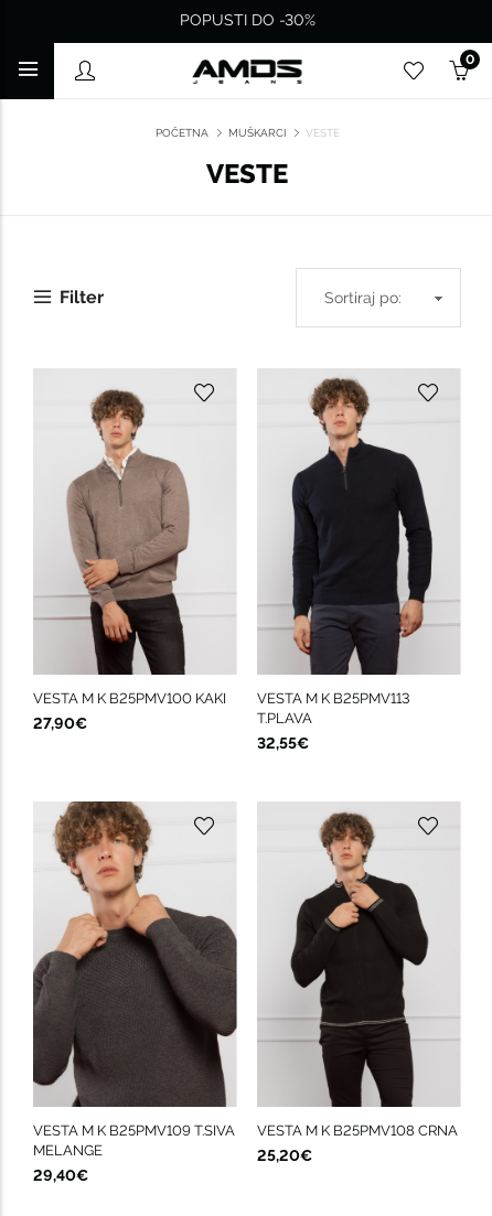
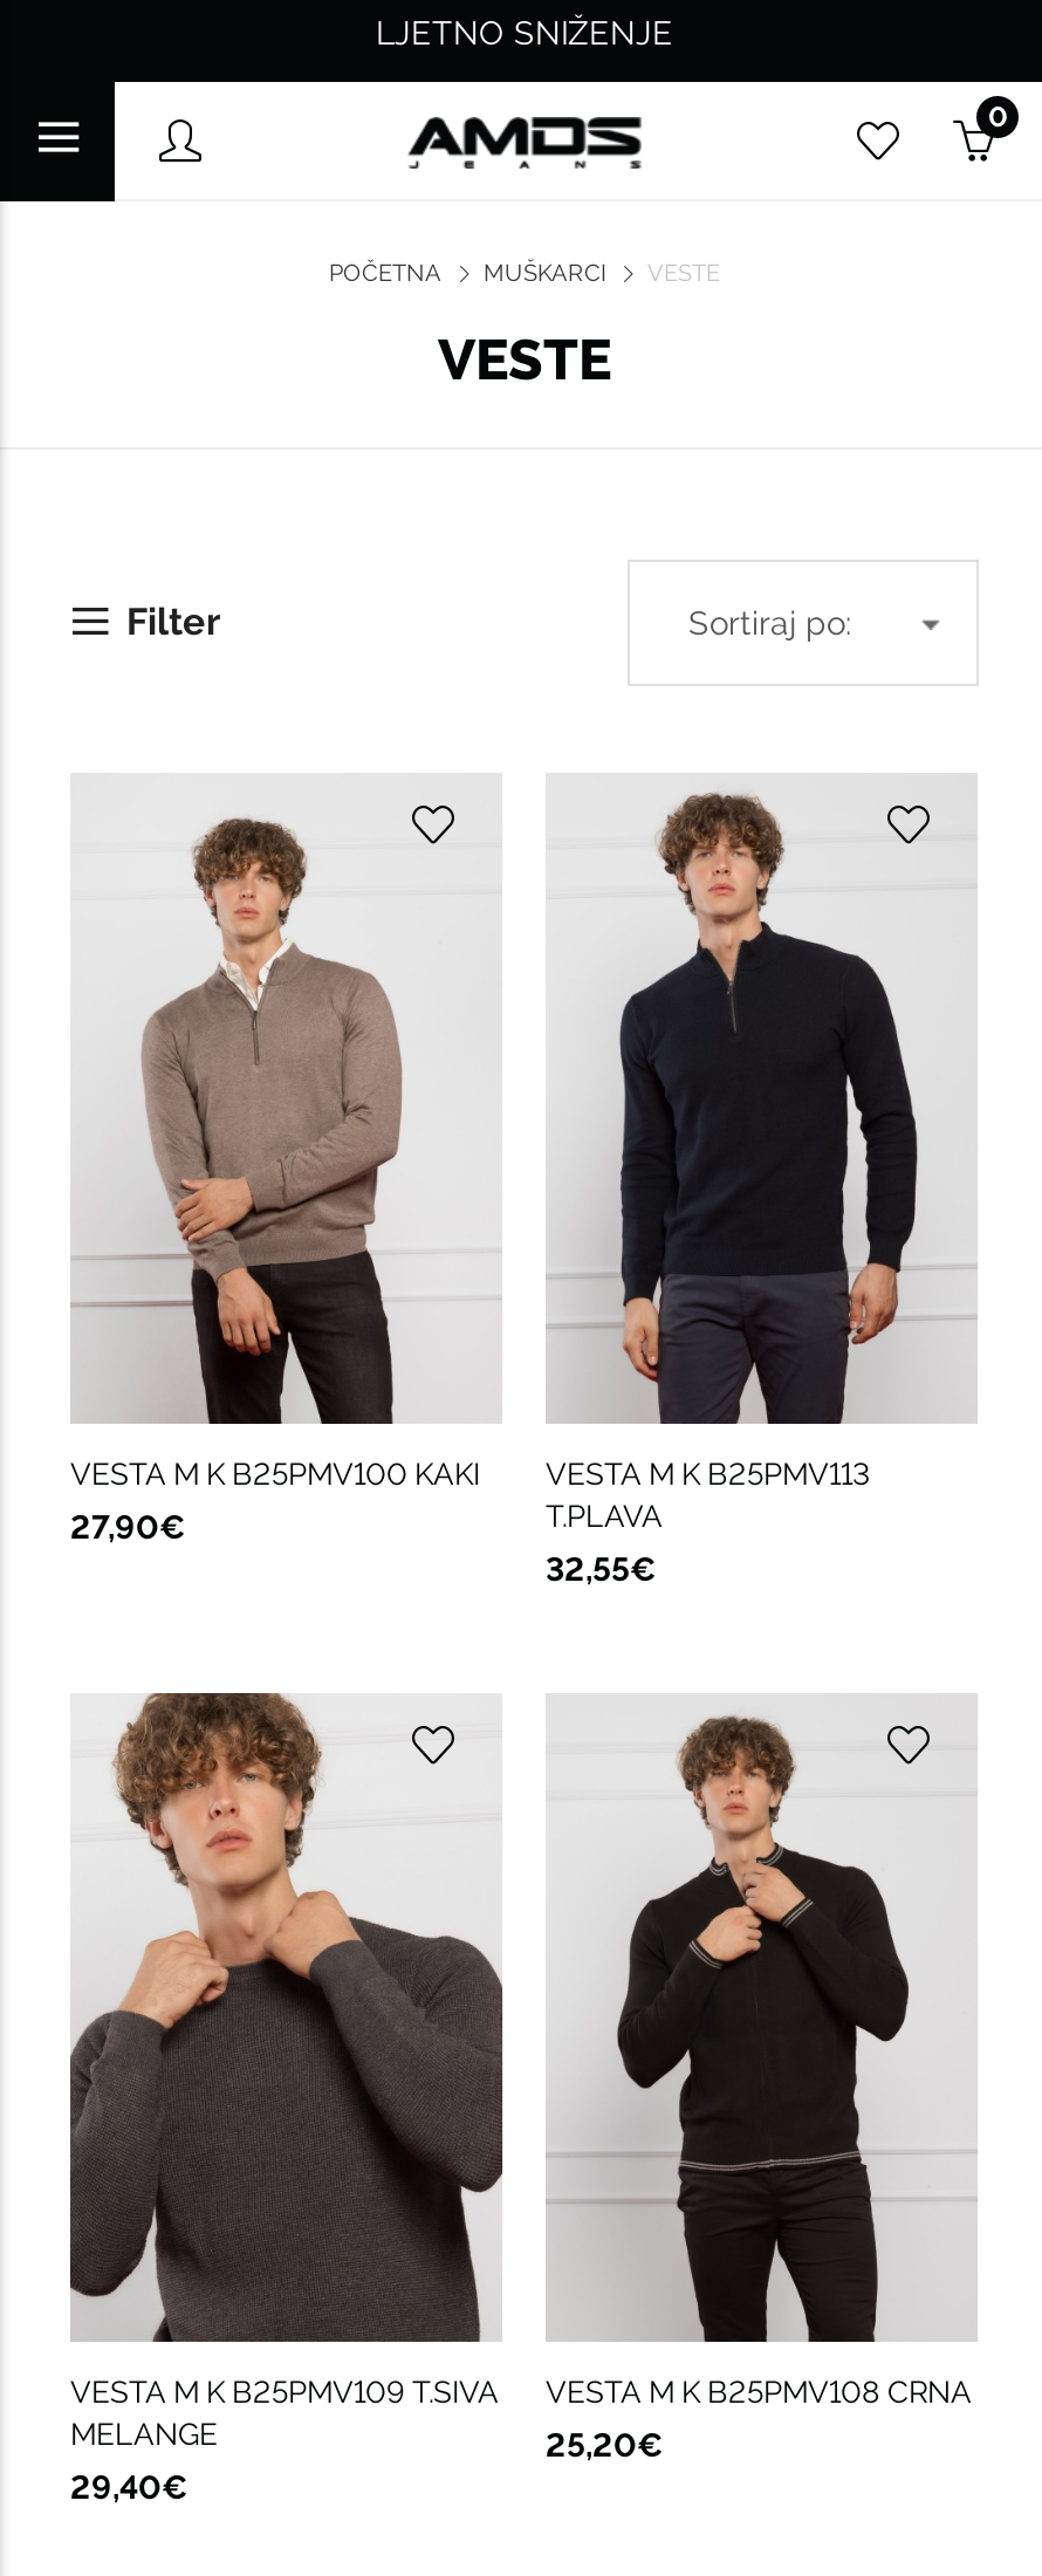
[179,11,315,29] POPUSTI DO -30% -> [376,14,673,52] LJETNO SNIŽENJE

